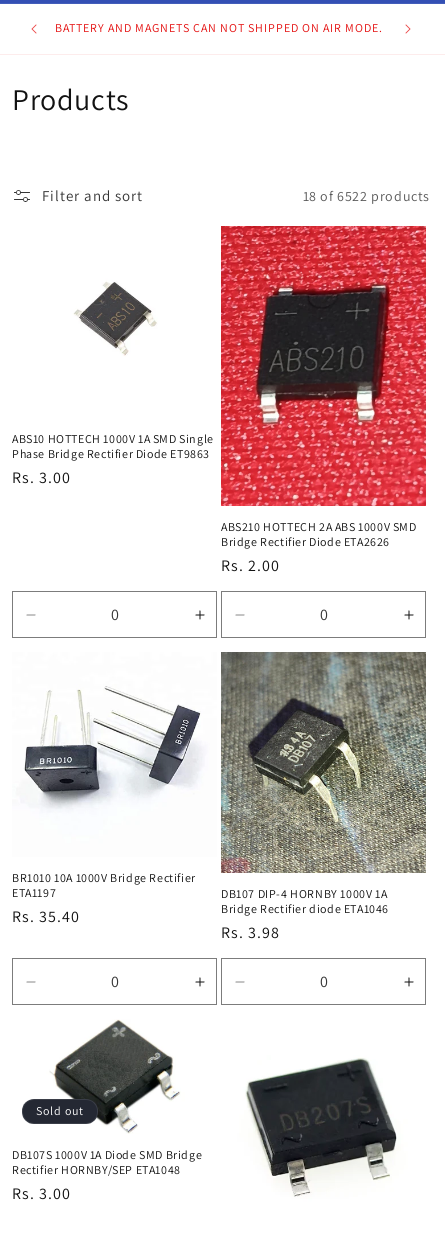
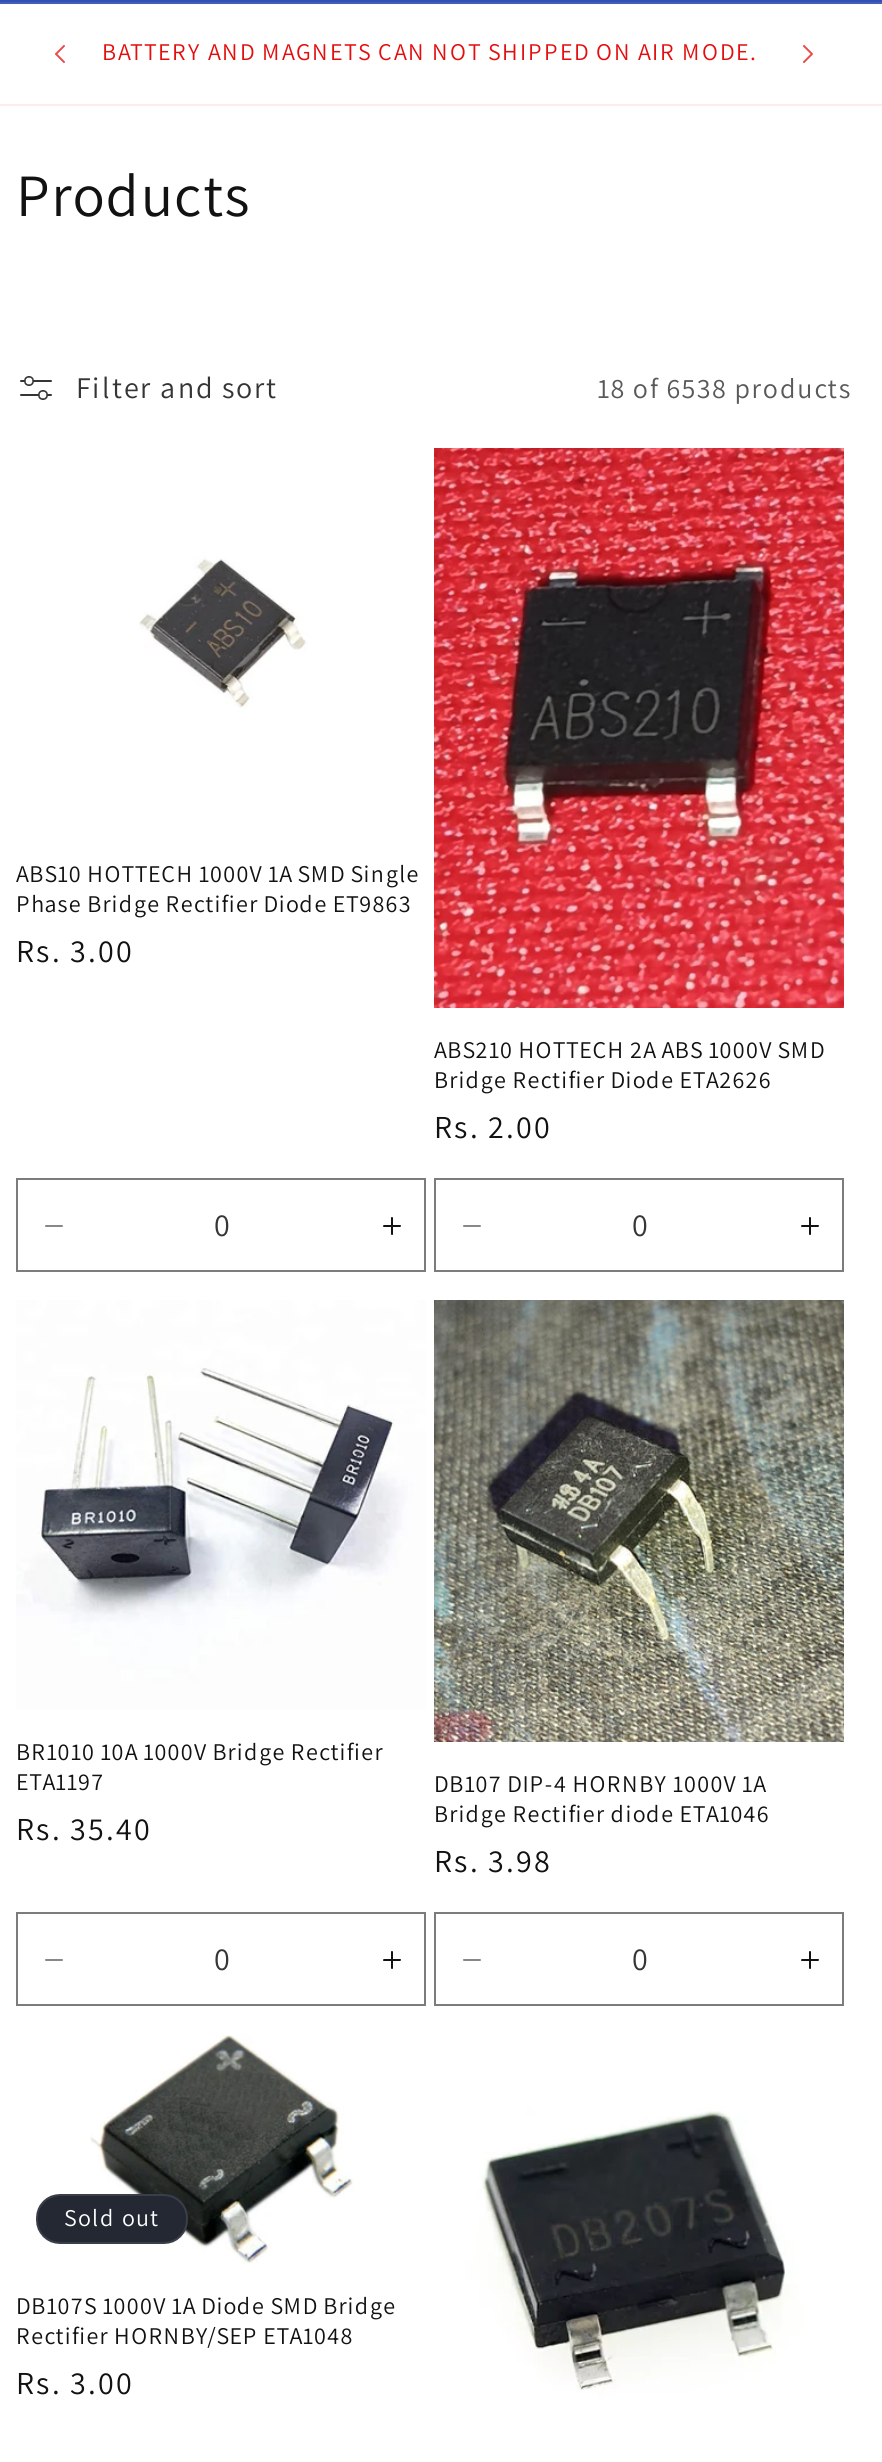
[303,186,430,204] 18 of 6522 products -> [597,369,852,405] 18 of 6538 products

